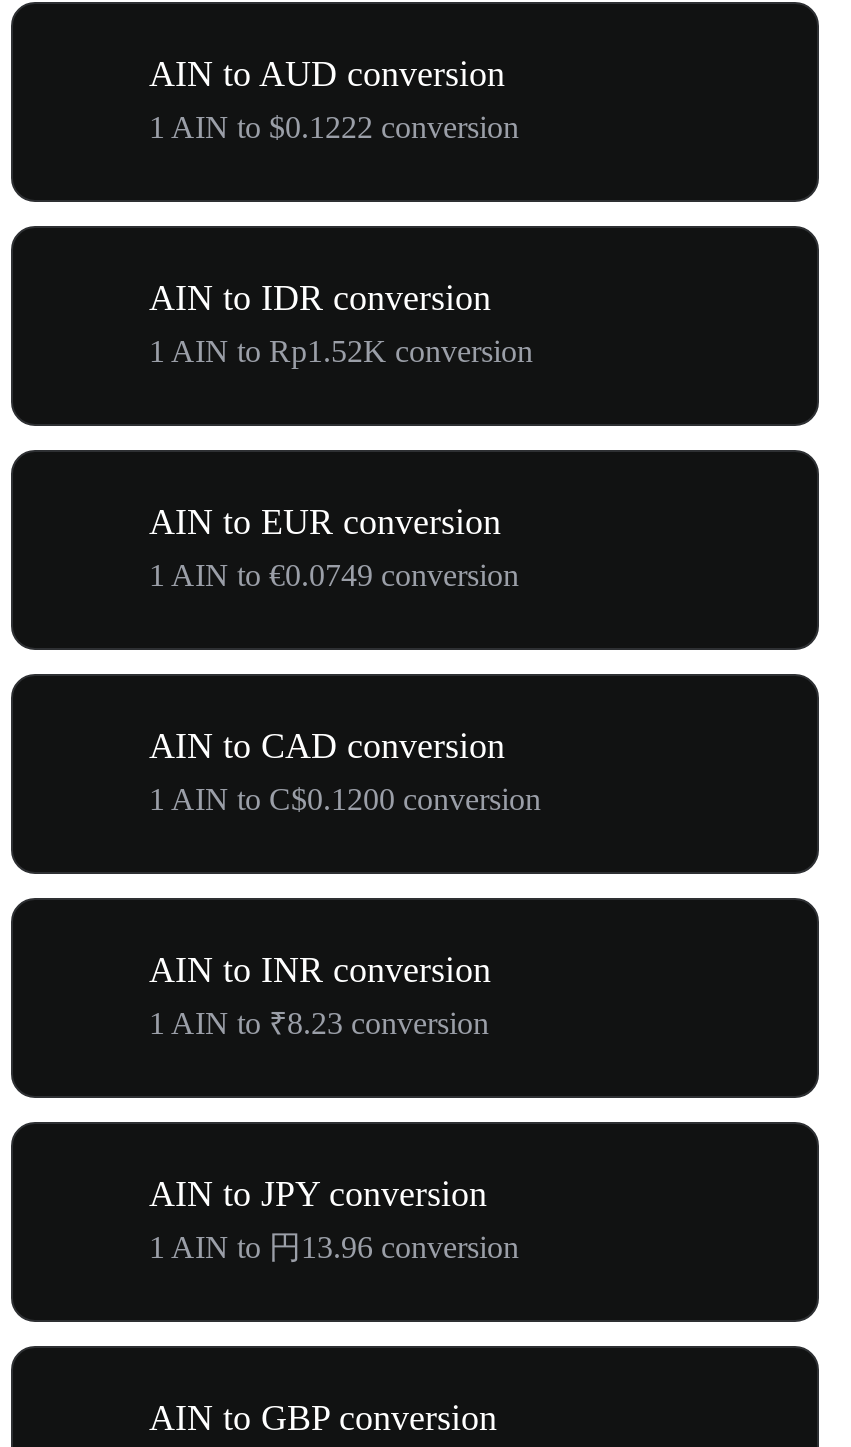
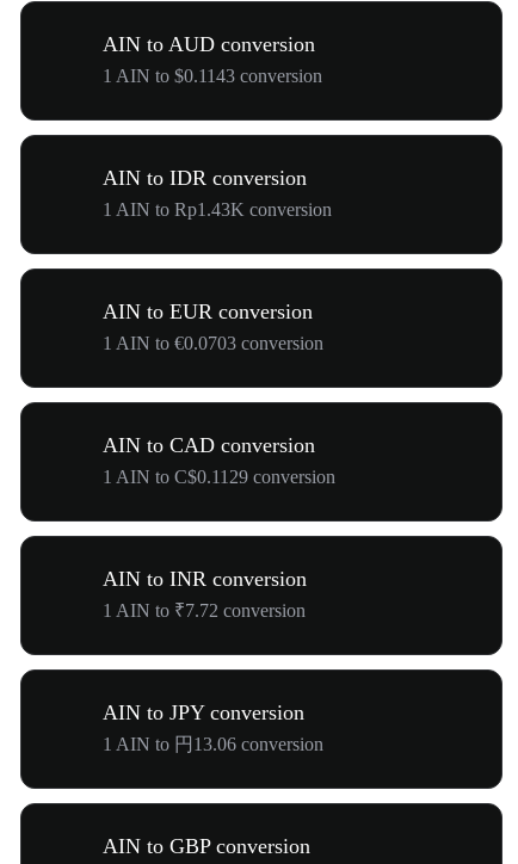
[149,110,519,144] 1 AIN to $0.1222 conversion -> [103,66,322,86] 1 AIN to $0.1143 conversion
[149,334,533,368] 1 AIN to Rp1.52K conversion -> [103,199,332,220] 1 AIN to Rp1.43K conversion
[149,558,519,592] 1 AIN to €0.0749 conversion -> [103,333,323,353] 1 AIN to €0.0703 conversion
[149,782,541,816] 1 AIN to C$0.1200 conversion -> [103,467,335,487] 1 AIN to C$0.1129 conversion
[149,1006,489,1040] 1 AIN to ₹8.23 conversion -> [103,600,306,621] 1 AIN to ₹7.72 conversion
[149,1230,519,1264] 1 AIN to 円13.96 conversion -> [103,734,323,754] 1 AIN to 円13.06 conversion

